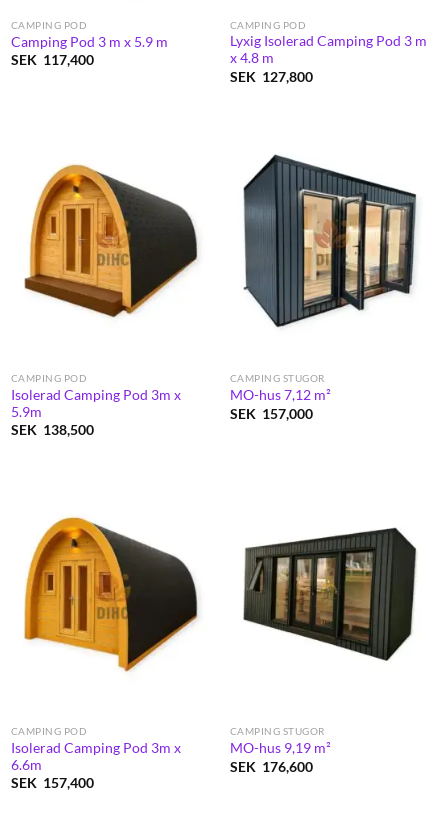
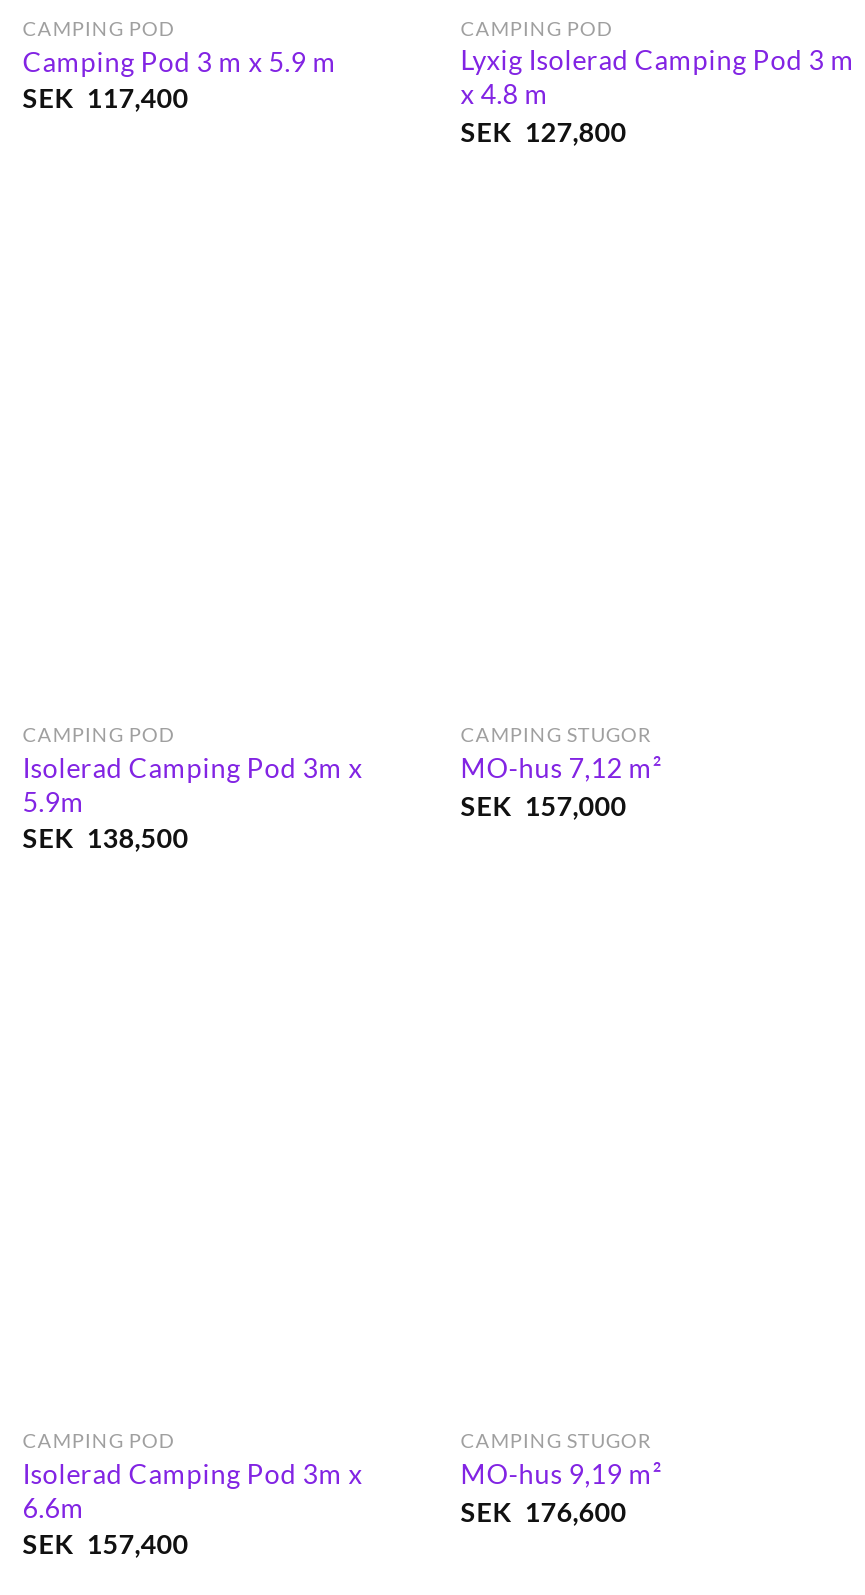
[243,154,417,328] [image] -> none
[23,164,199,318] [image] -> none
[23,516,199,673] [image] -> none
[243,527,417,662] [image] -> none

